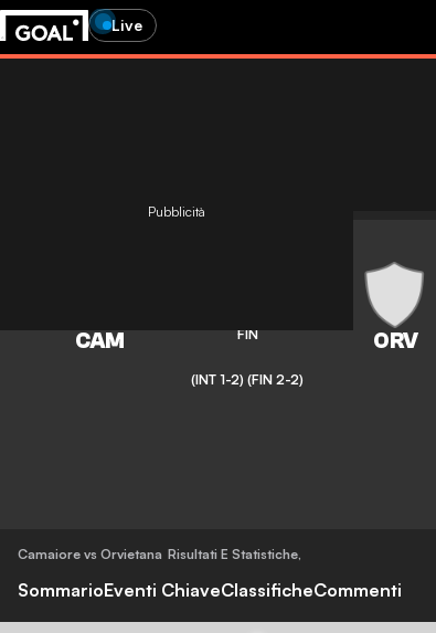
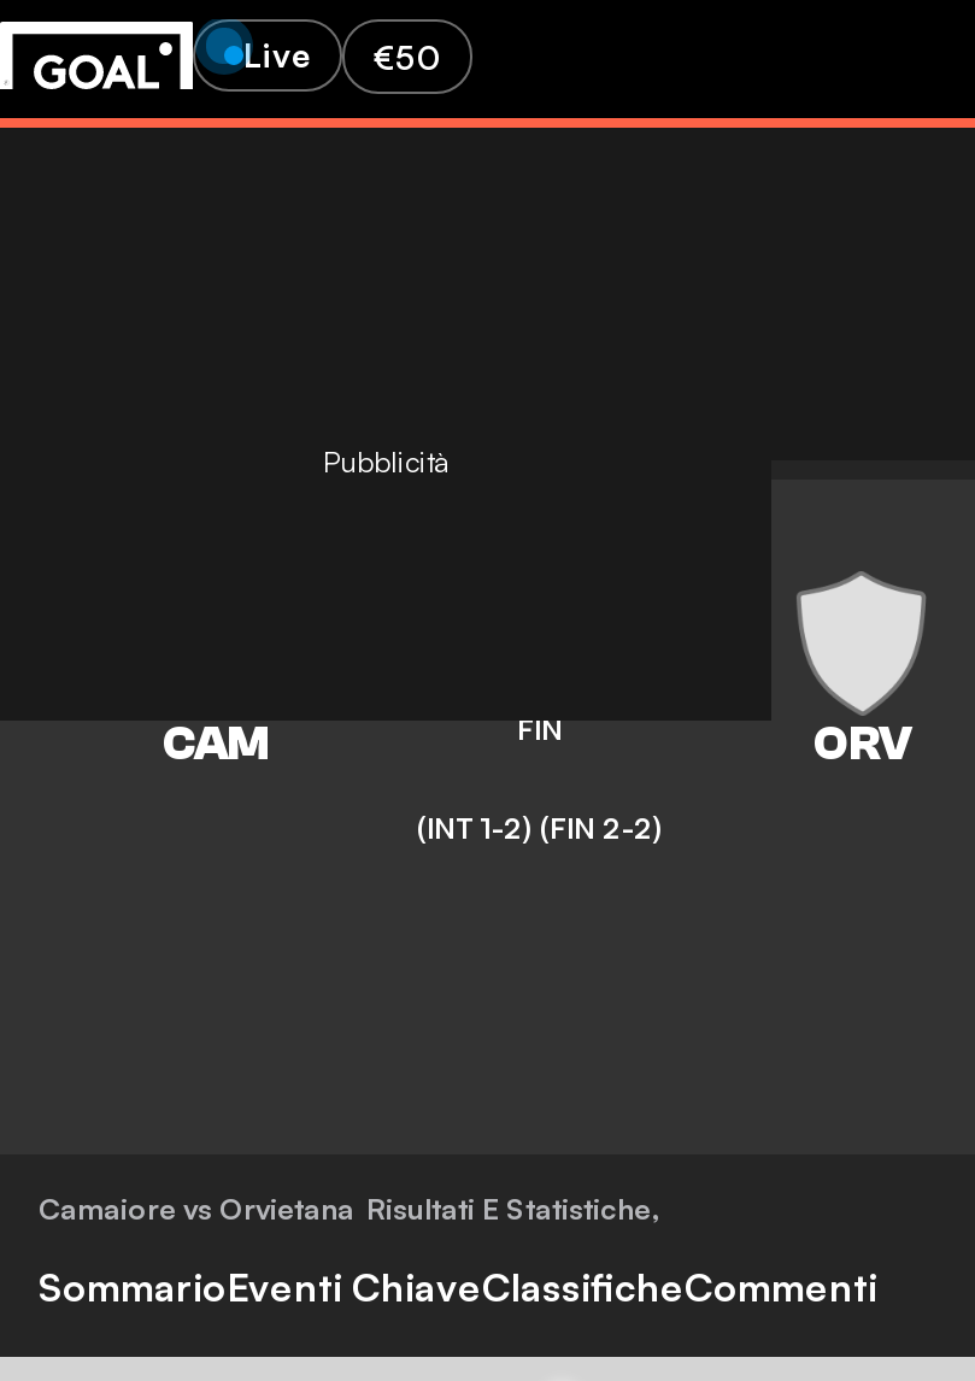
none -> [374,35,441,76] €50

